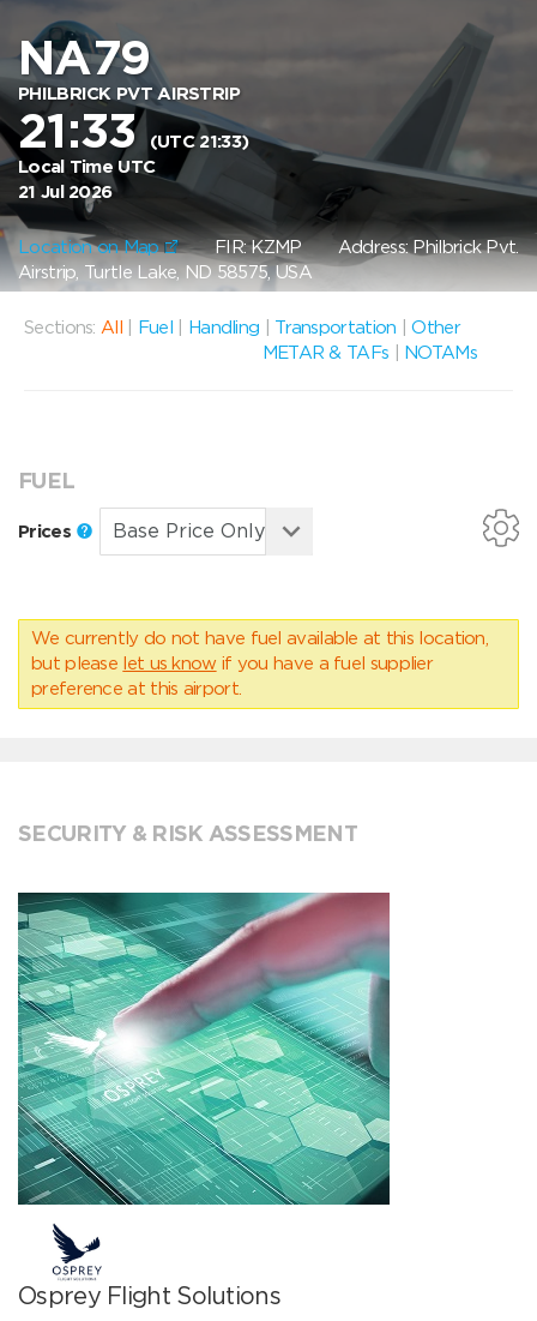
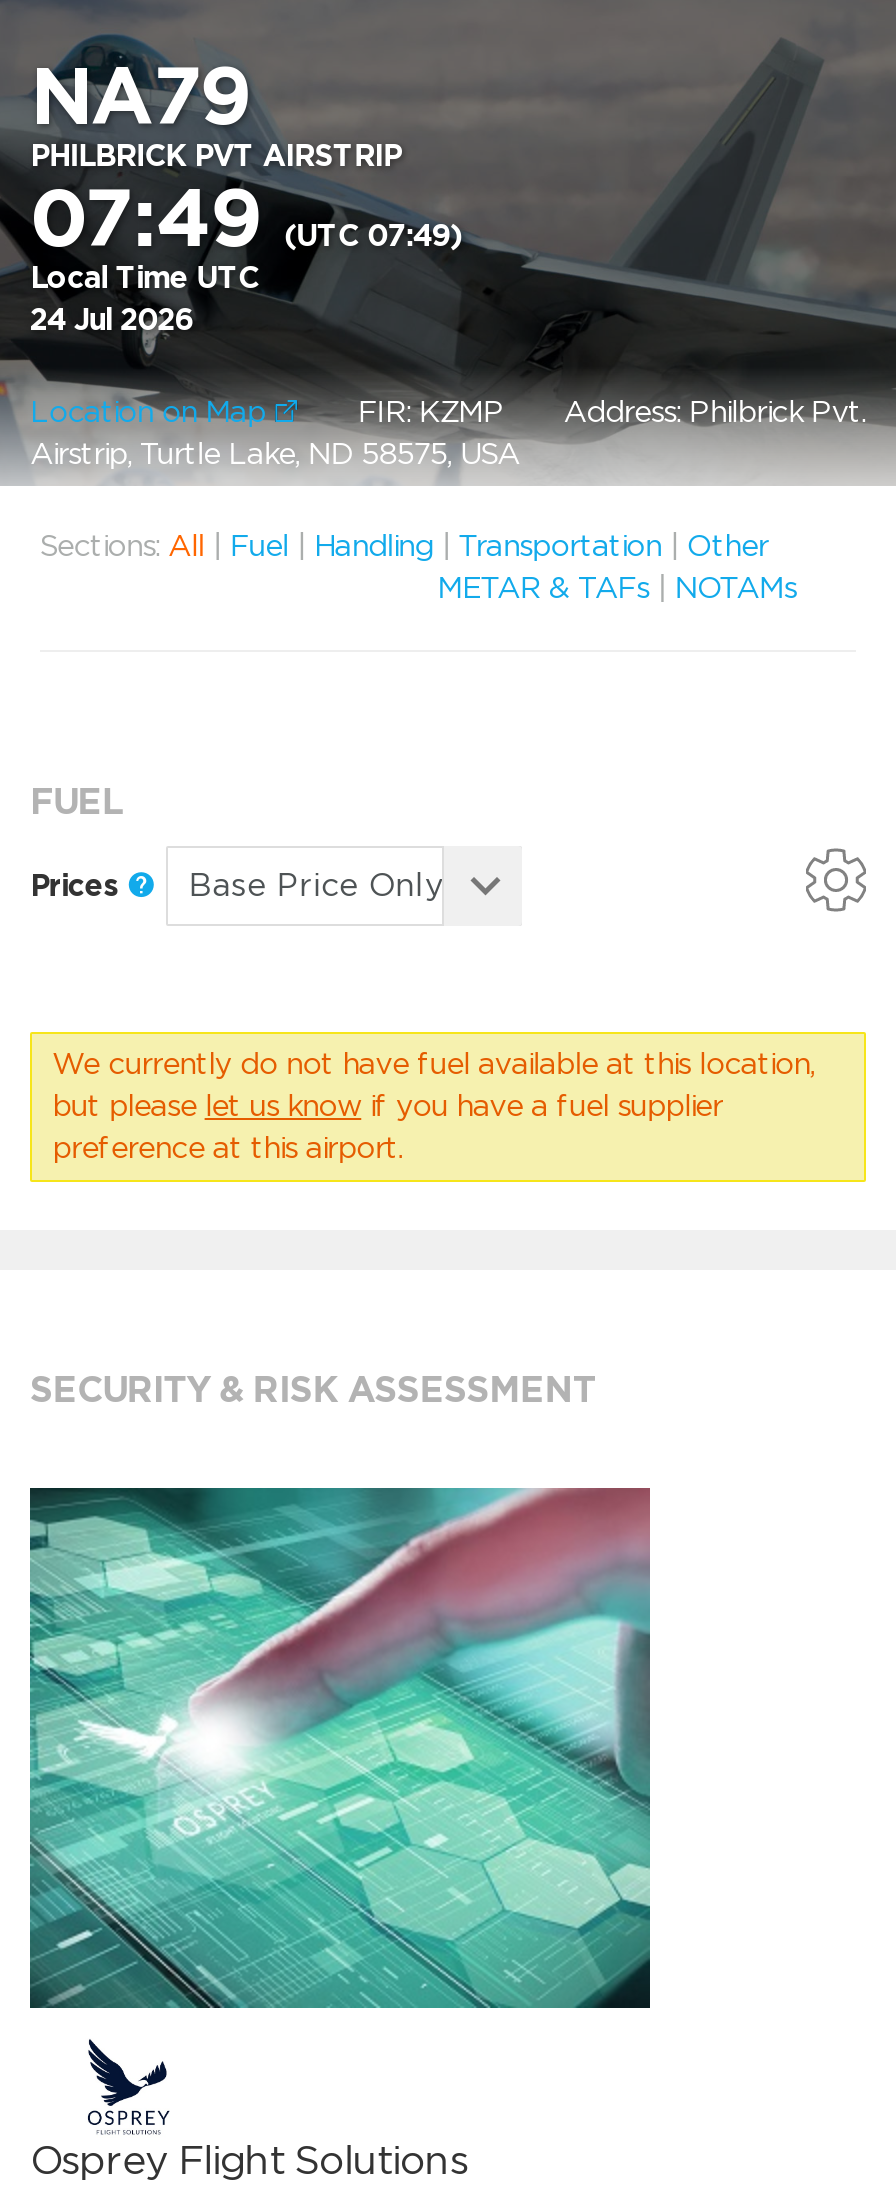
[18,102,248,160] 21:33 (UTC 21:33) -> [30,170,462,266] 07:49 (UTC 07:49)
[18,181,112,203] 21 Jul 2026 -> [30,302,193,338] 24 Jul 2026

